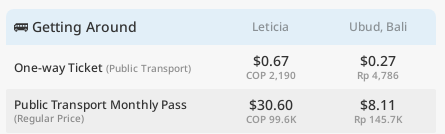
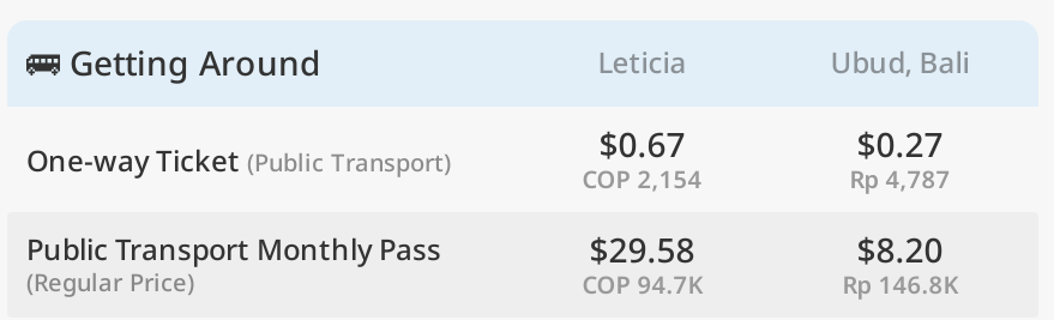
[246,68,296,82] COP 2,190 -> [582,162,702,196] COP 2,154
[357,68,399,82] Rp 4,786 -> [849,162,950,196] Rp 4,787
[249,95,293,114] $30.60 -> [589,227,695,273] $29.58
[360,95,396,114] $8.11 -> [857,227,943,273] $8.20
[246,112,296,126] COP 99.6K -> [582,268,702,301] COP 94.7K
[354,112,402,126] Rp 145.7K -> [842,268,957,301] Rp 146.8K

